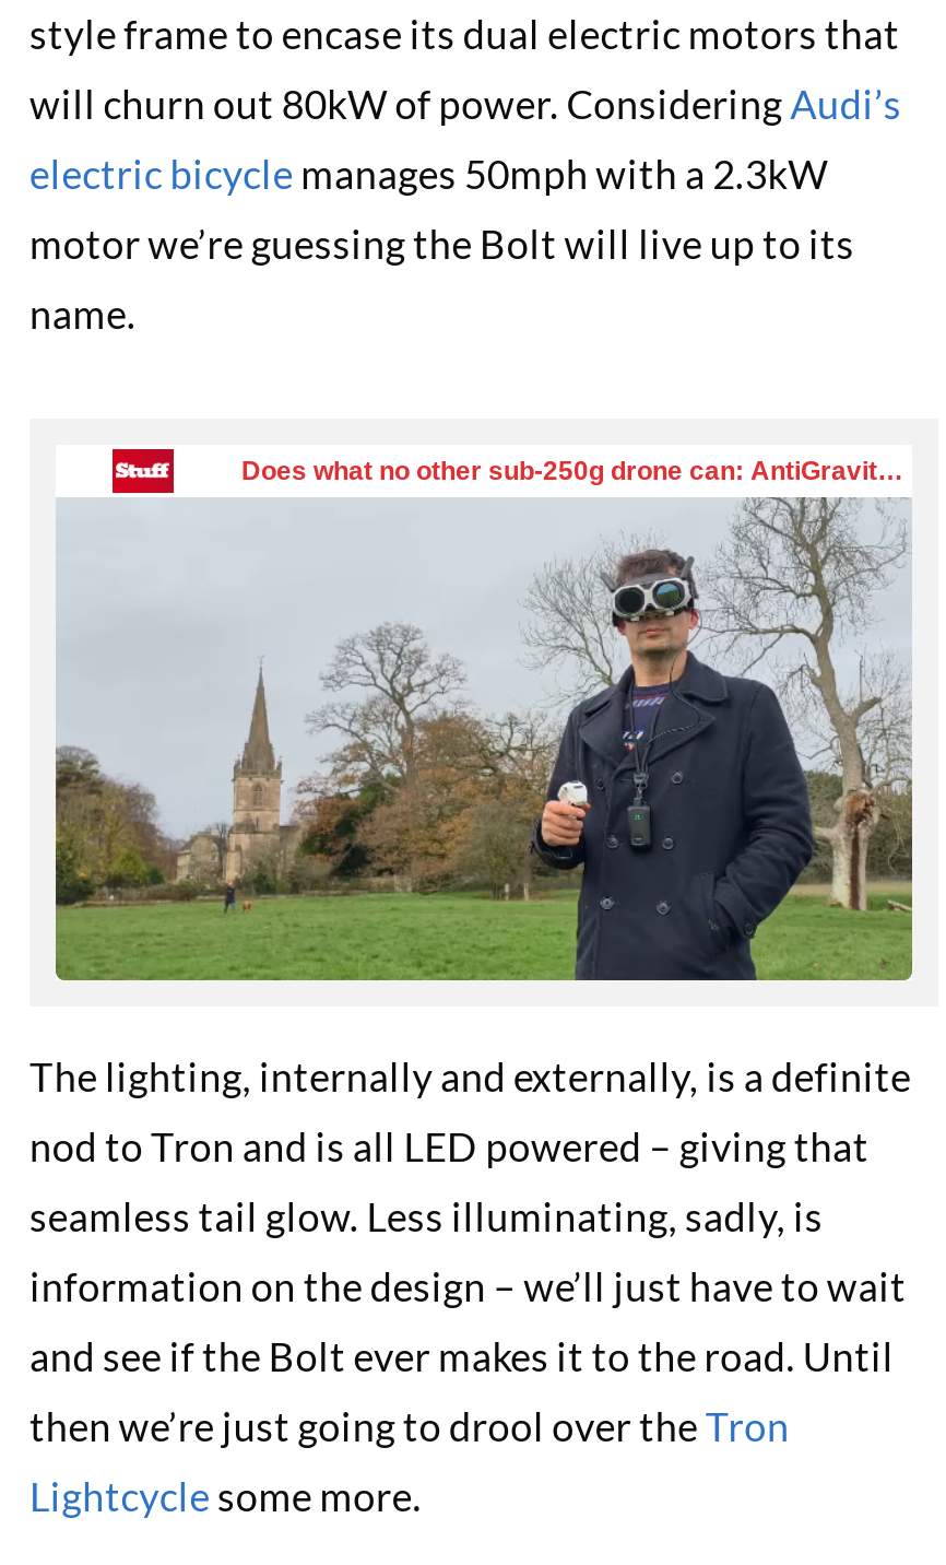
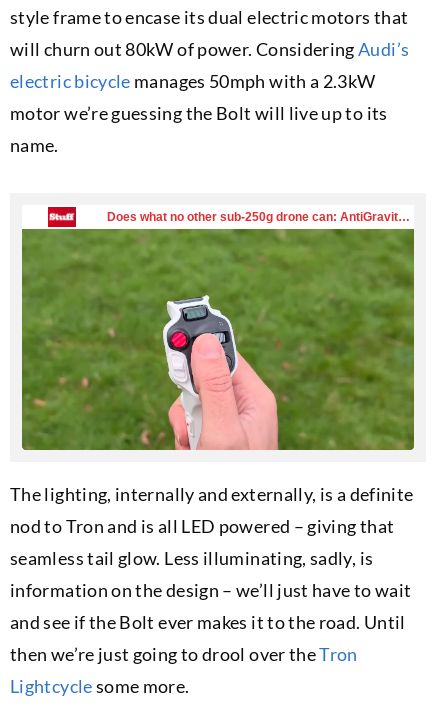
[56,495,912,982] [image] -> [21,228,415,451] [image]

